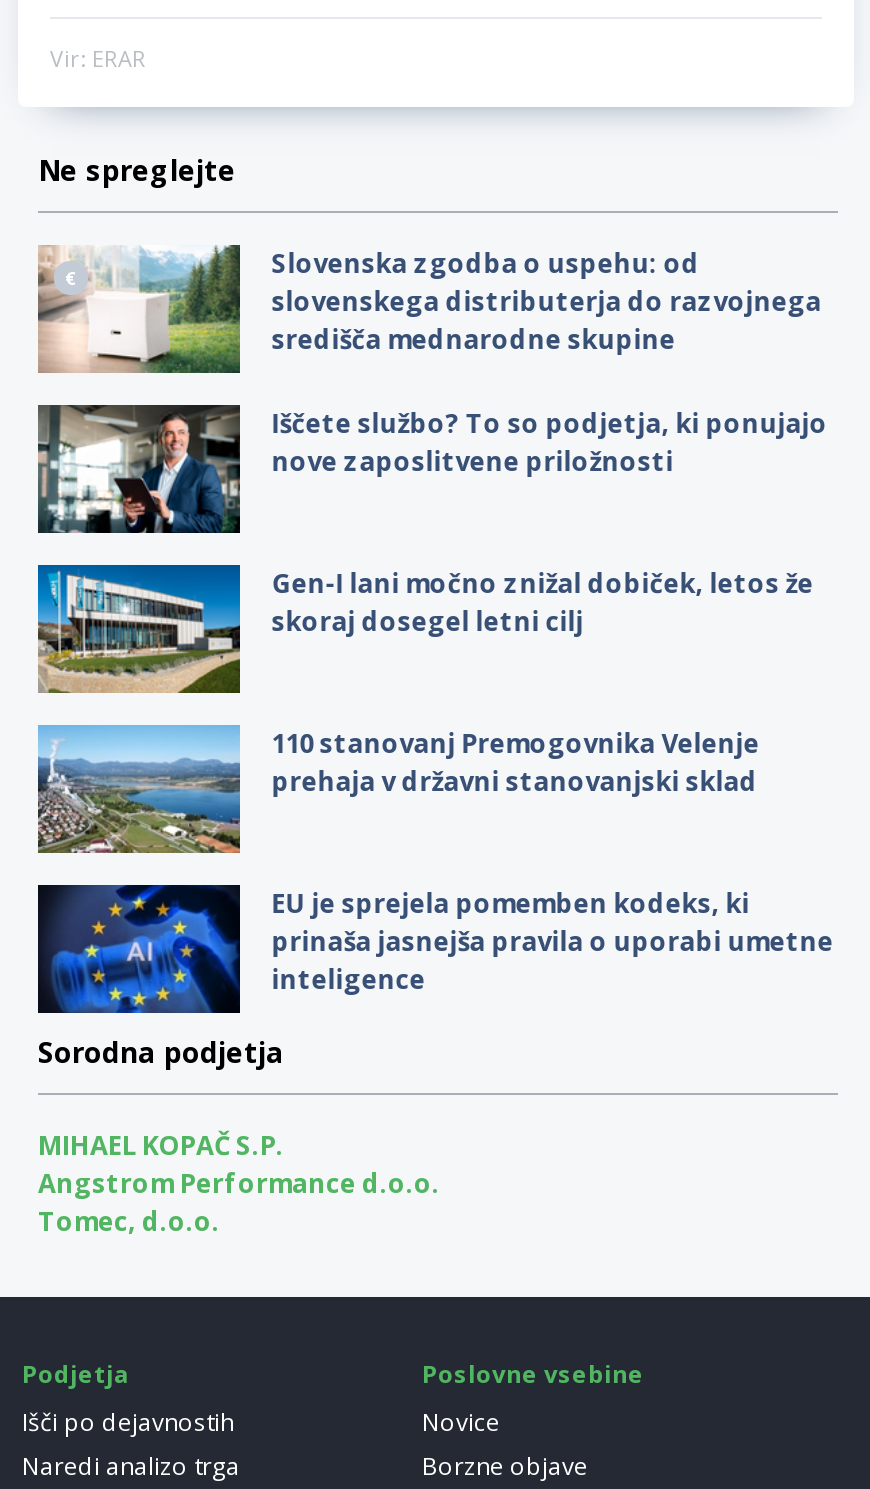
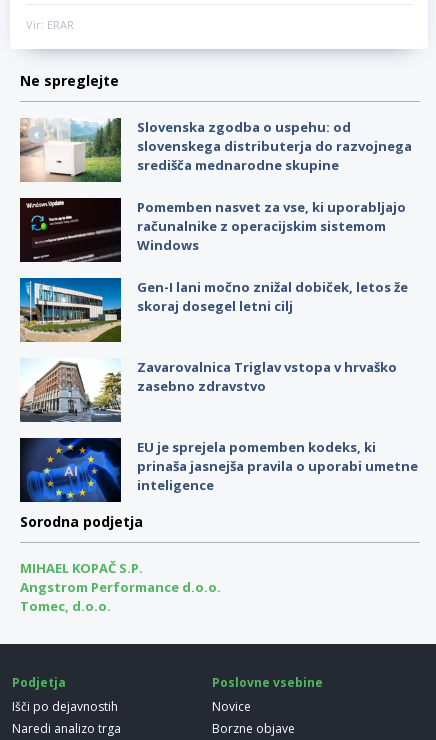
[36,405,828,535] [image] | Iščete službo? To so podjetja, ki ponujajo | nove zaposlitvene priložnosti -> [19,198,406,263] [image] | Pomemben nasvet za vse, ki uporabljajo | računalnike z operacijskim sistemom | Windows
[36,723,760,855] [image] | 110 stanovanj Premogovnika Velenje | prehaja v državni stanovanjski sklad -> [20,358,397,423] [image] | Zavarovalnica Triglav vstopa v hrvaško | zasebno zdravstvo

